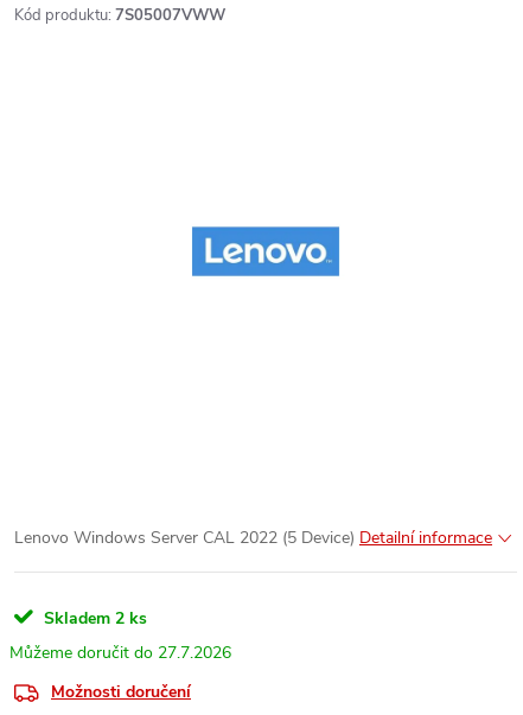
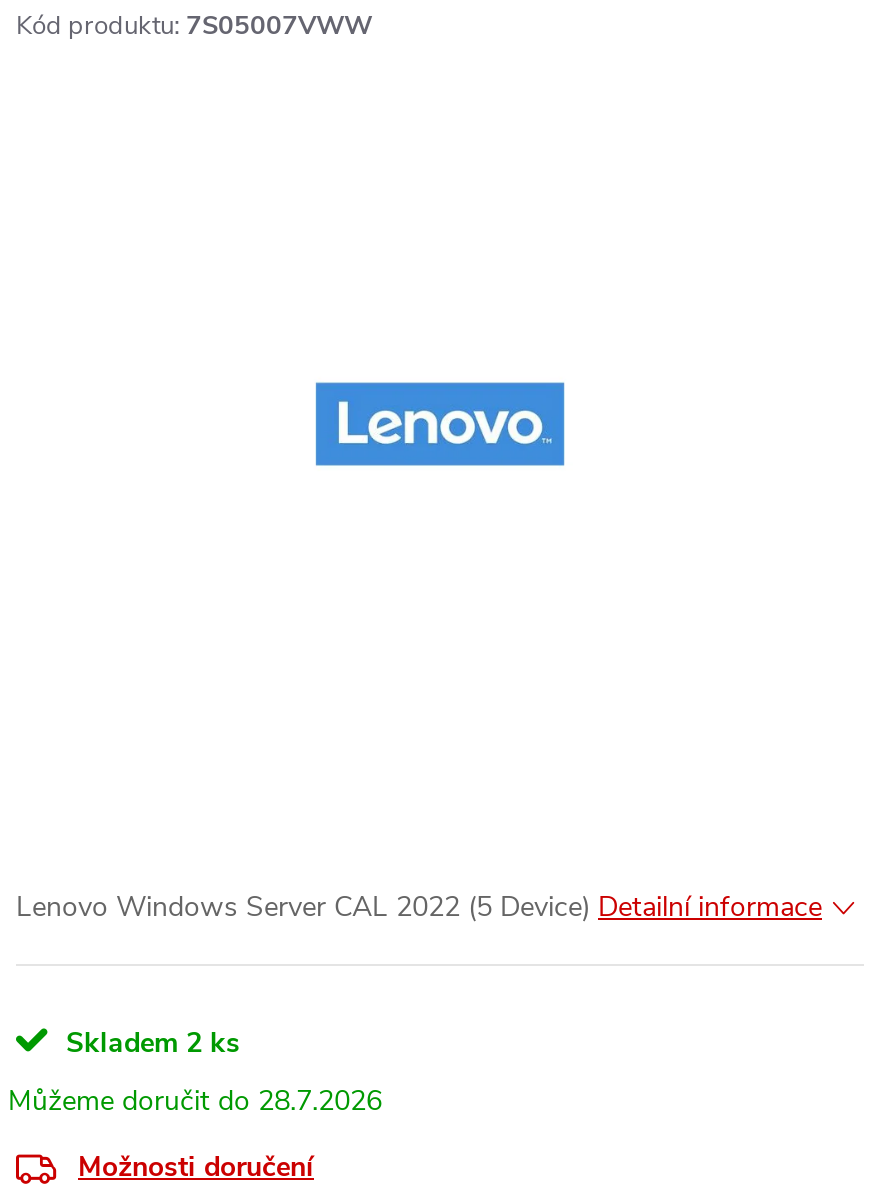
[158,641,231,664] 27.7.2026 -> [258,1082,382,1120] 28.7.2026

